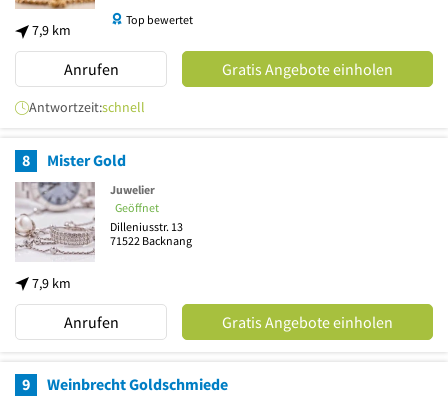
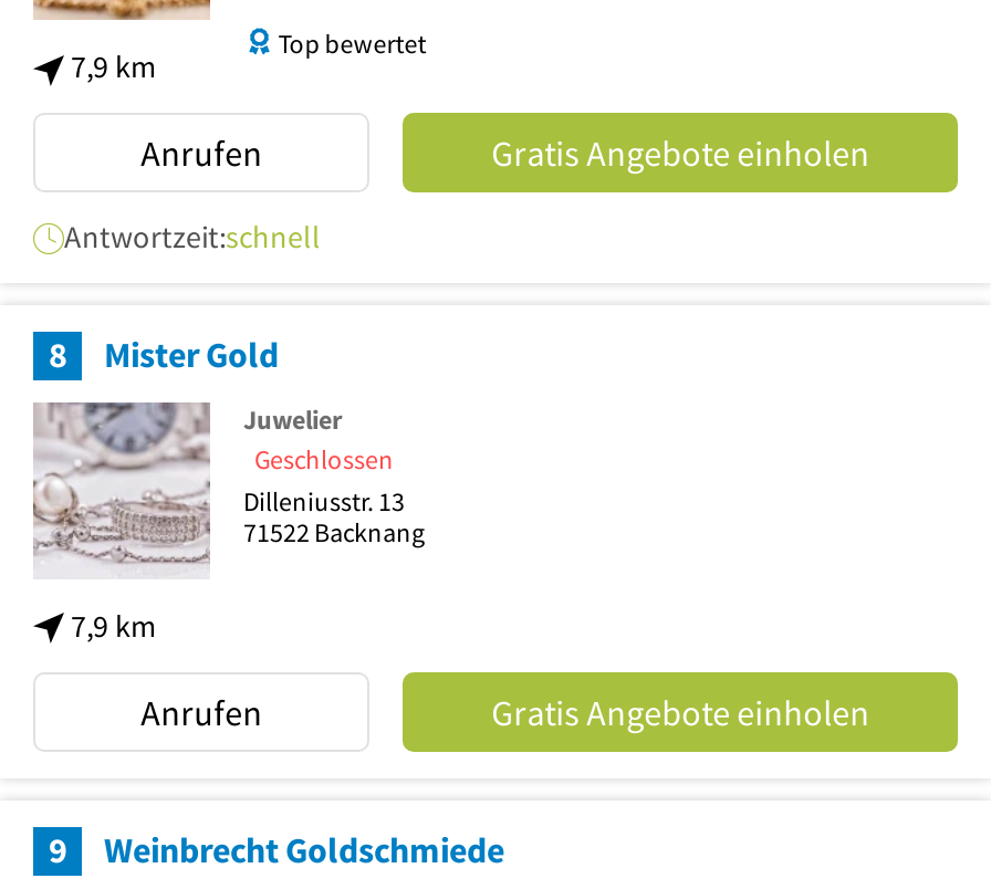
[115,200,159,215] Geöffnet -> [254,443,394,476] Geschlossen

